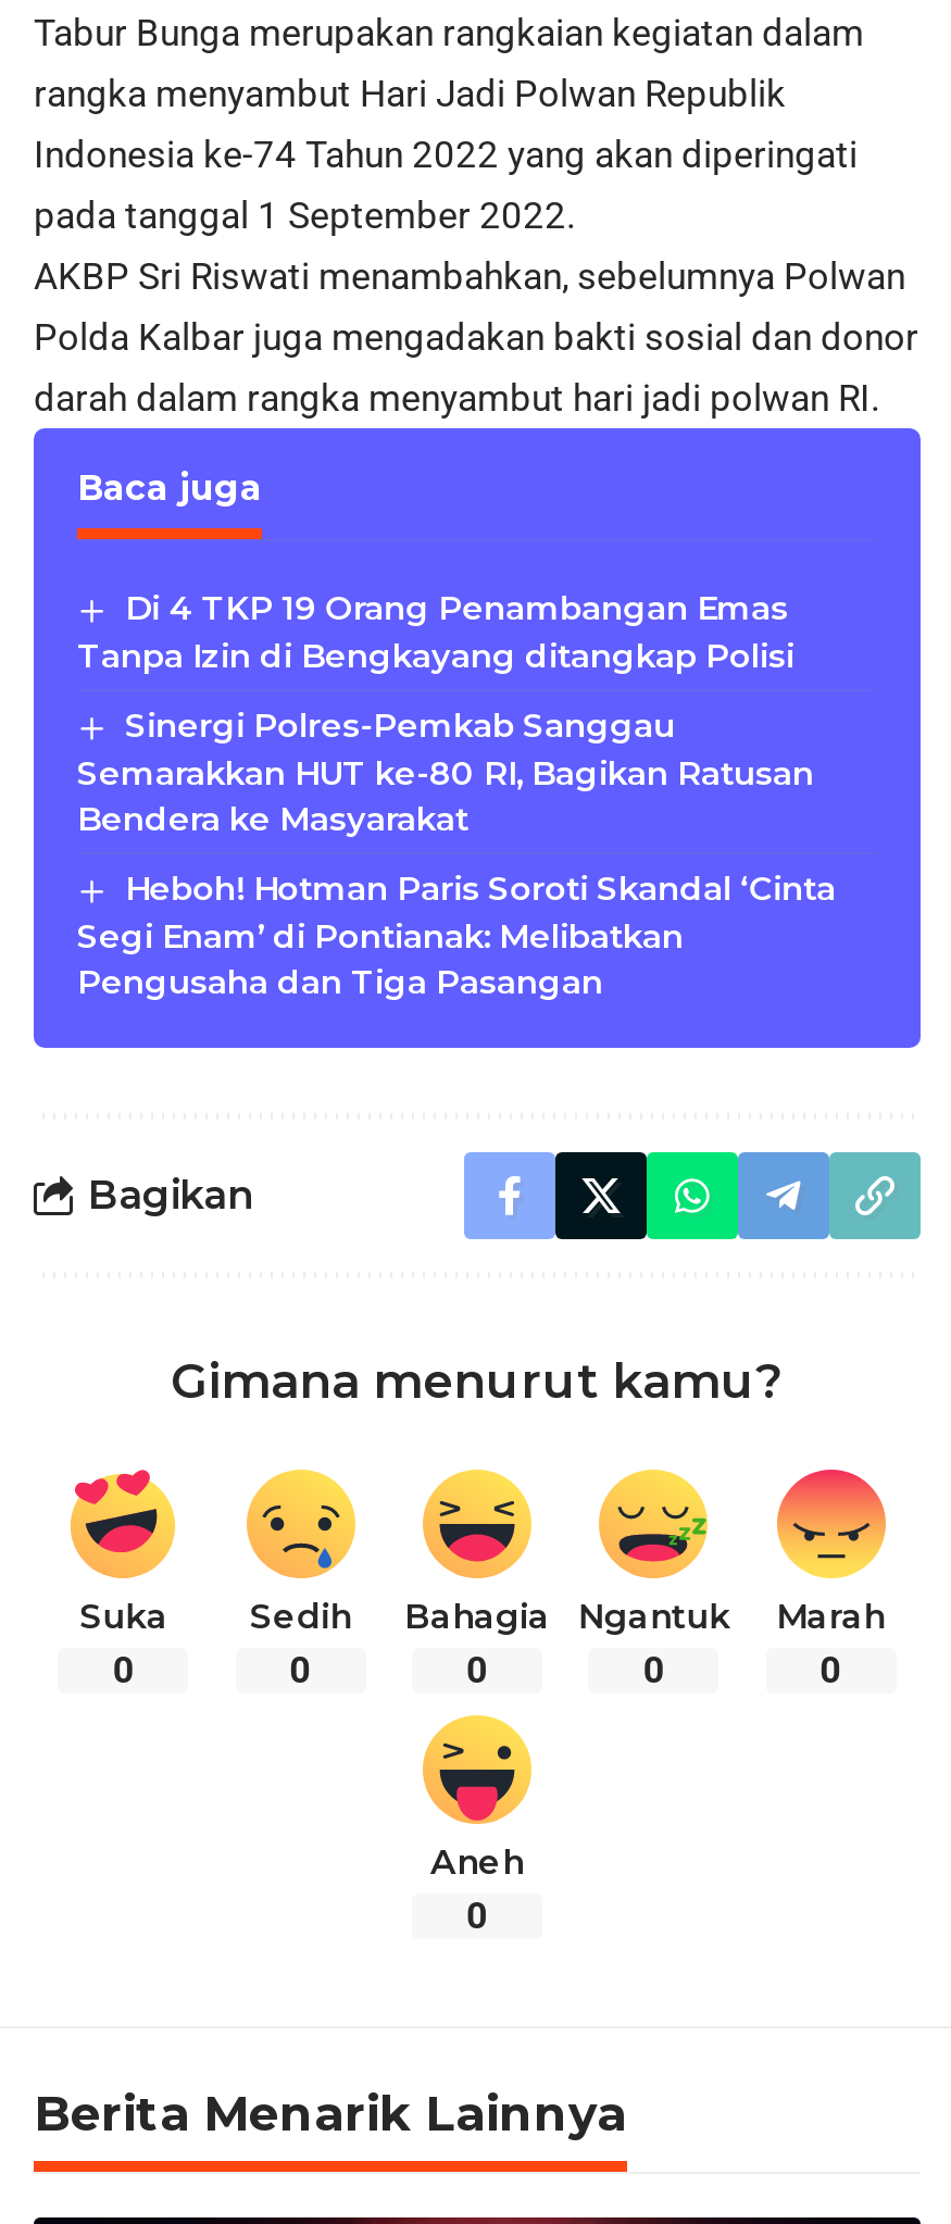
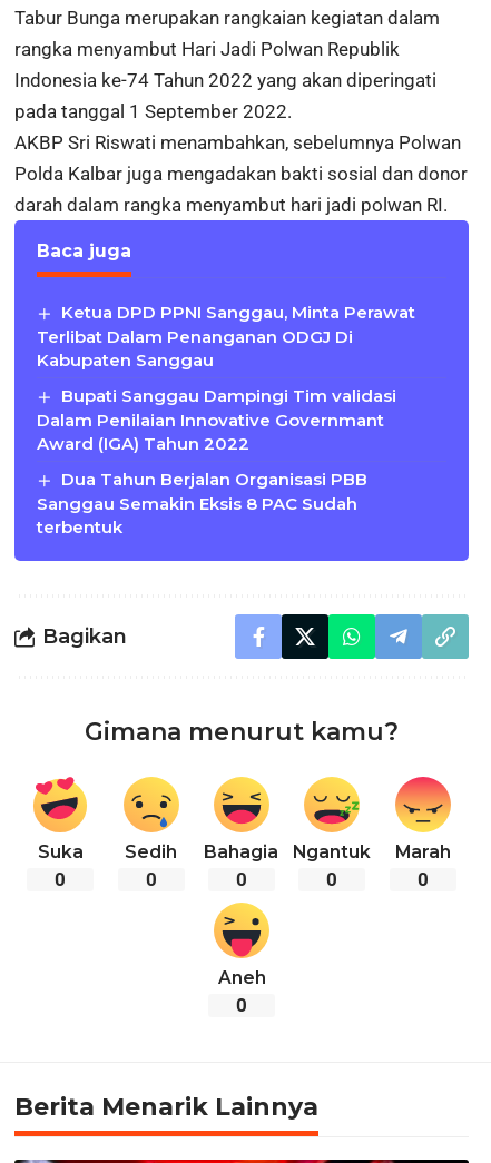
[77,587,794,676] Di 4 TKP 19 Orang Penambangan Emas | Tanpa Izin di Bengkayang ditangkap Polisi -> [37,301,415,370] Ketua DPD PPNI Sanggau, Minta Perawat | Terlibat Dalam Penanganan ODGJ Di | Kabupaten Sanggau
[77,704,814,839] Sinergi Polres-Pemkab Sanggau | Semarakkan HUT ke-80 RI, Bagikan Ratusan | Bendera ke Masyarakat -> [37,385,396,454] Bupati Sanggau Dampingi Tim validasi | Dalam Penilaian Innovative Governmant | Award (IGA) Tahun 2022
[77,867,836,1002] Heboh! Hotman Paris Soroti Skandal ‘Cinta | Segi Enam’ di Pontianak: Melibatkan | Pengusaha dan Tiga Pasangan -> [37,468,368,537] Dua Tahun Berjalan Organisasi PBB | Sanggau Semakin Eksis 8 PAC Sudah | terbentuk

